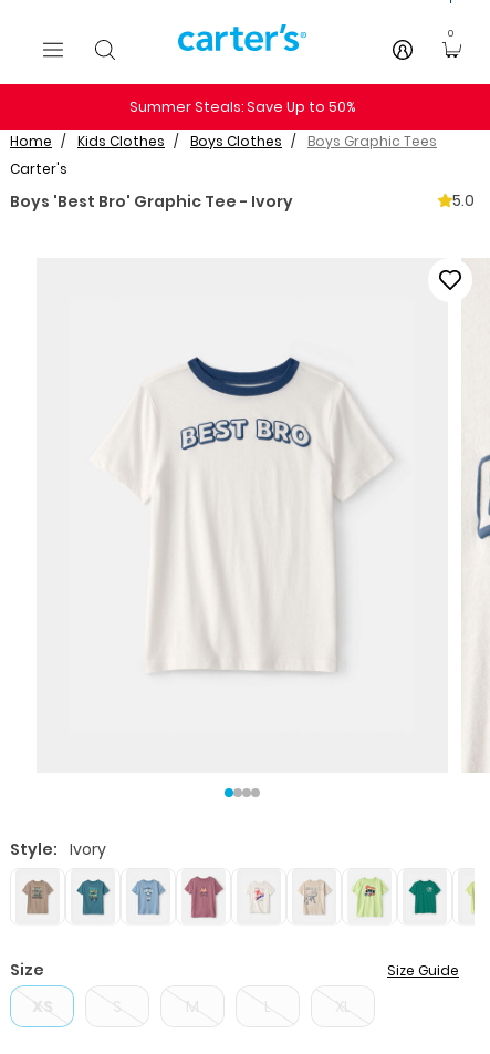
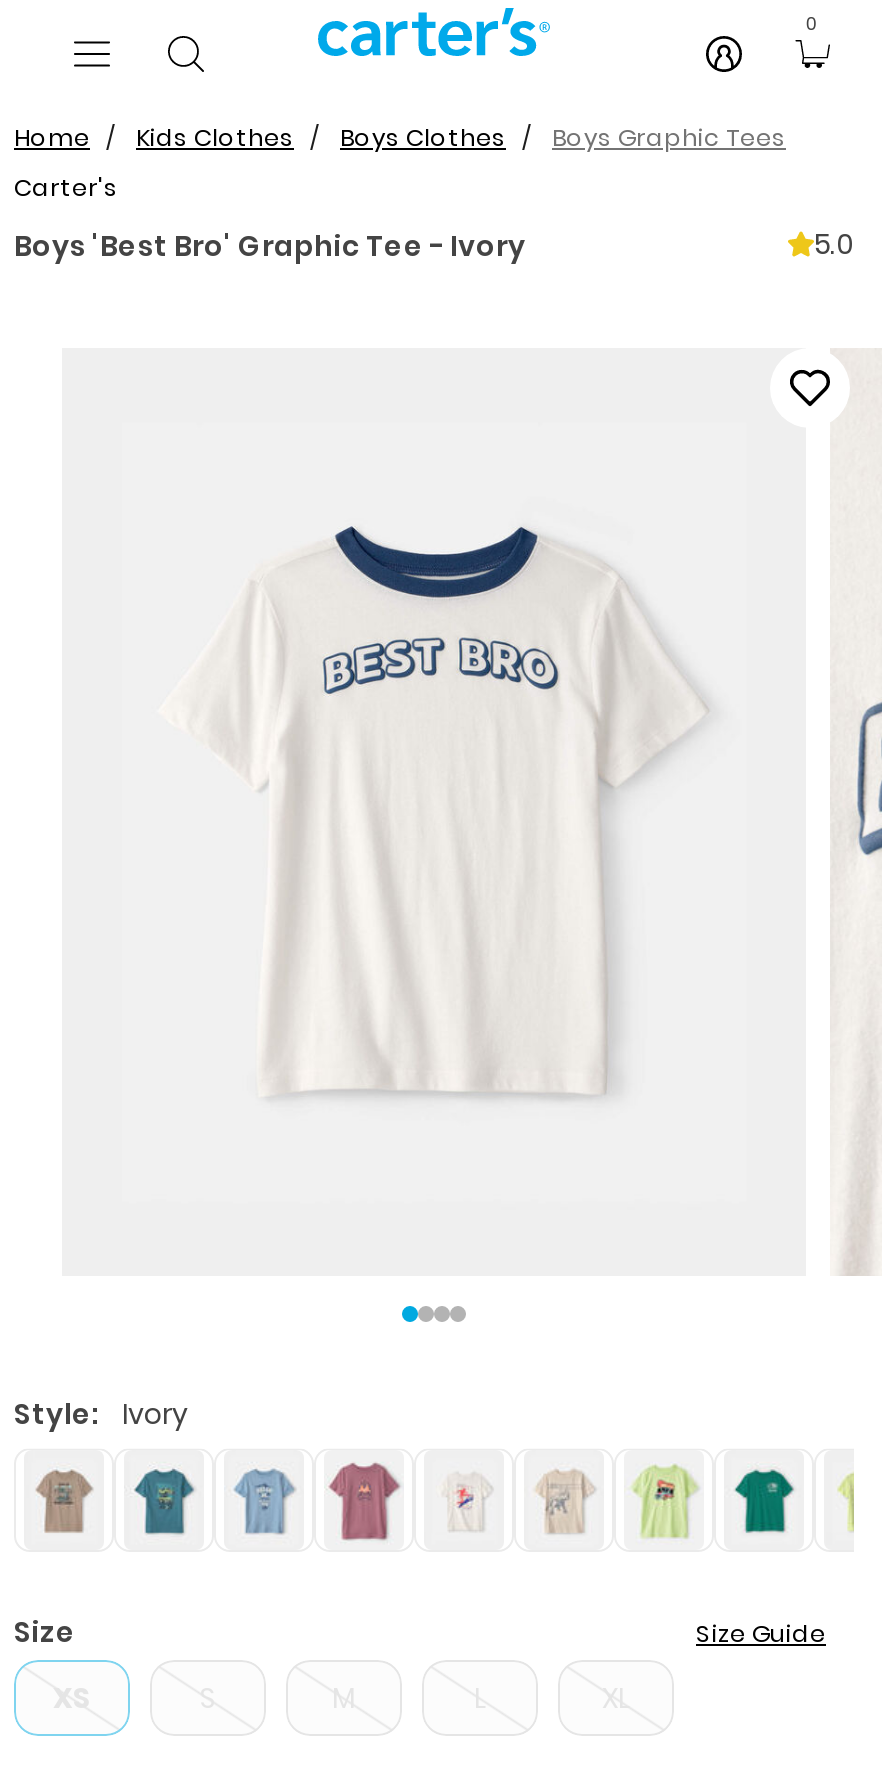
[129,97,355,116] Summer Steals: Save Up to 50% -> none

